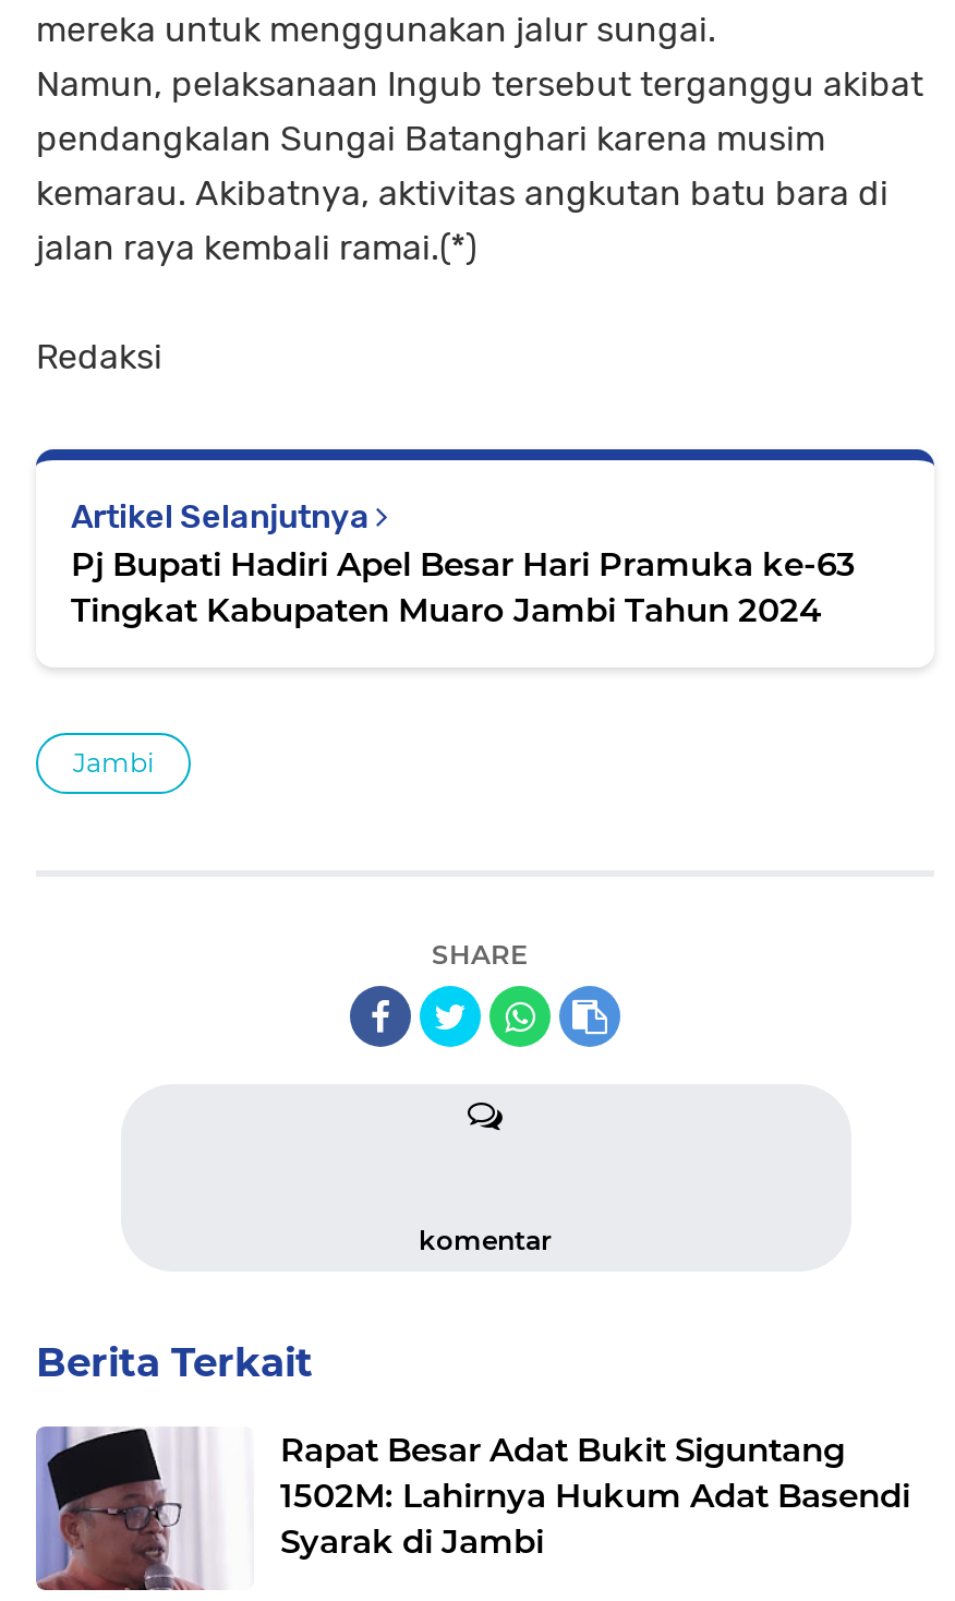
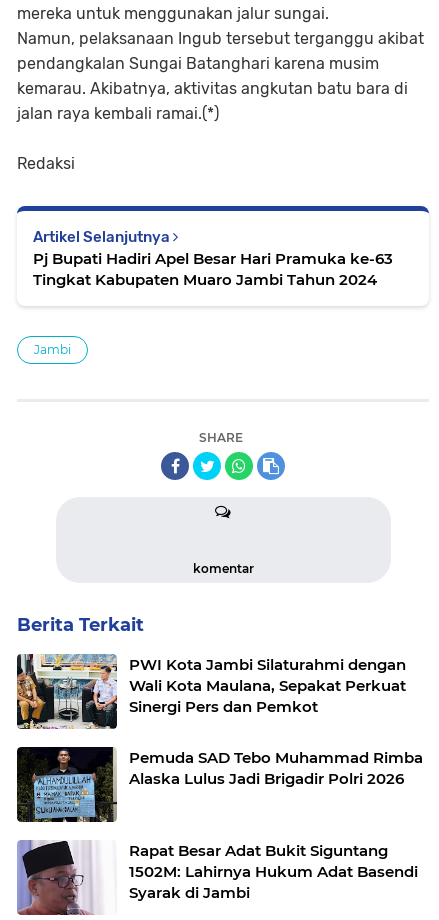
none -> [16,653,423,788] [image] | PWI Kota Jambi Silaturahmi dengan | Wali Kota Maulana, Sepakat Perkuat | Sinergi Pers dan Pemkot | Pemuda SAD Tebo Muhammad Rimba | Alaska Lulus Jadi Brigadir Polri 2026
none -> [16,746,118,823] [image]

